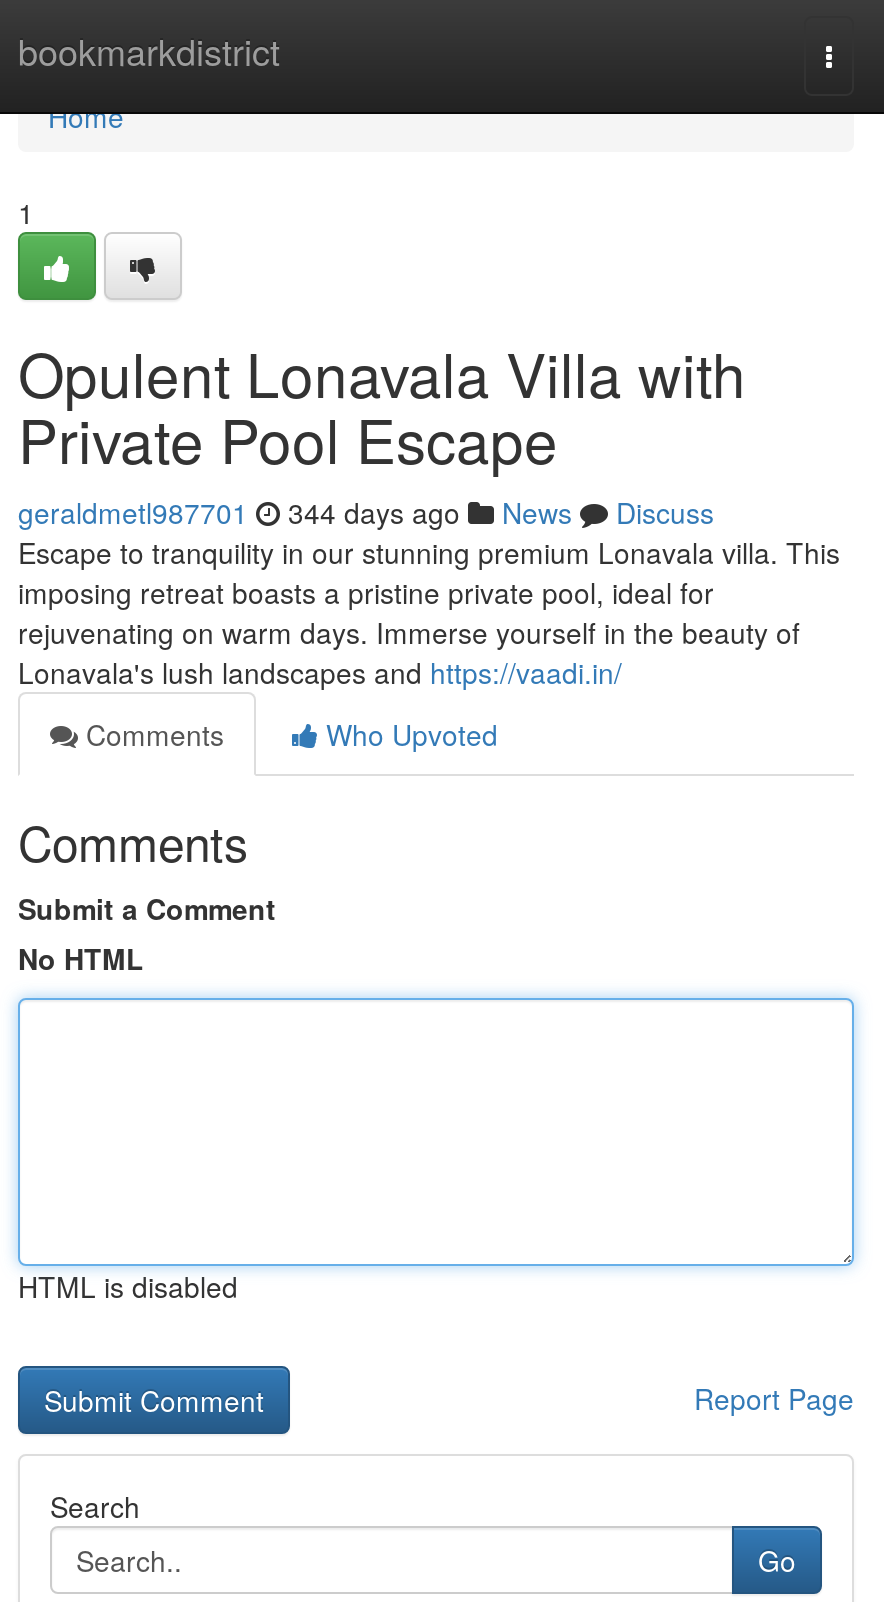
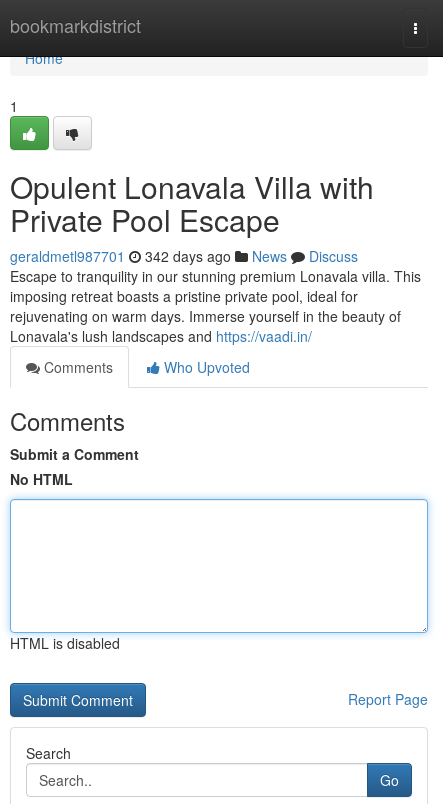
[18,492,714,532] geraldmetl987701 344 days ago News Discuss -> [10,246,358,266] geraldmetl987701 342 days ago News Discuss

